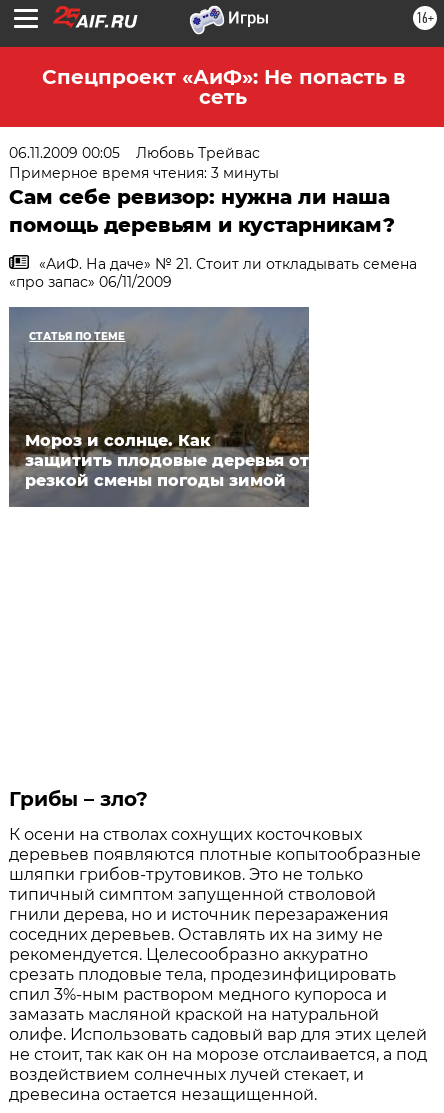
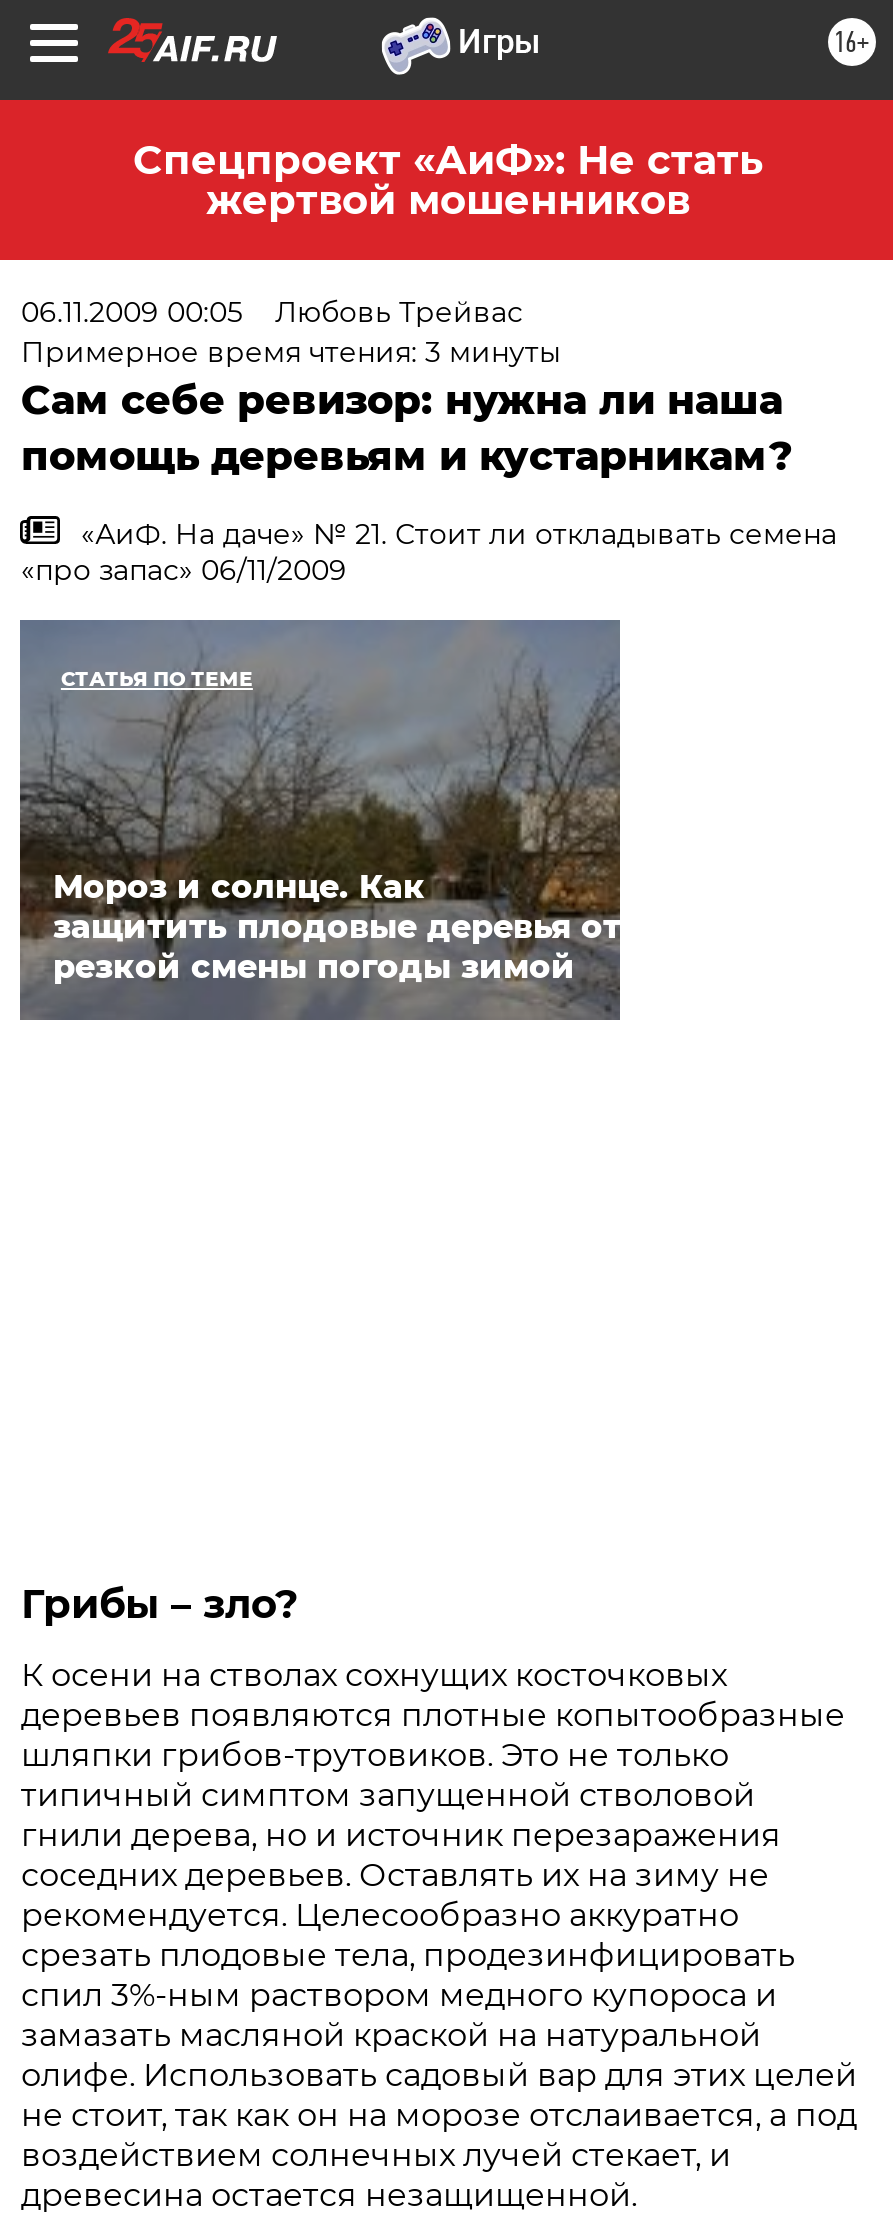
[41,65,404,109] Спецпроект «АиФ»: Не попасть в | сеть -> [133,136,763,224] Спецпроект «АиФ»: Не стать | жертвой мошенников

